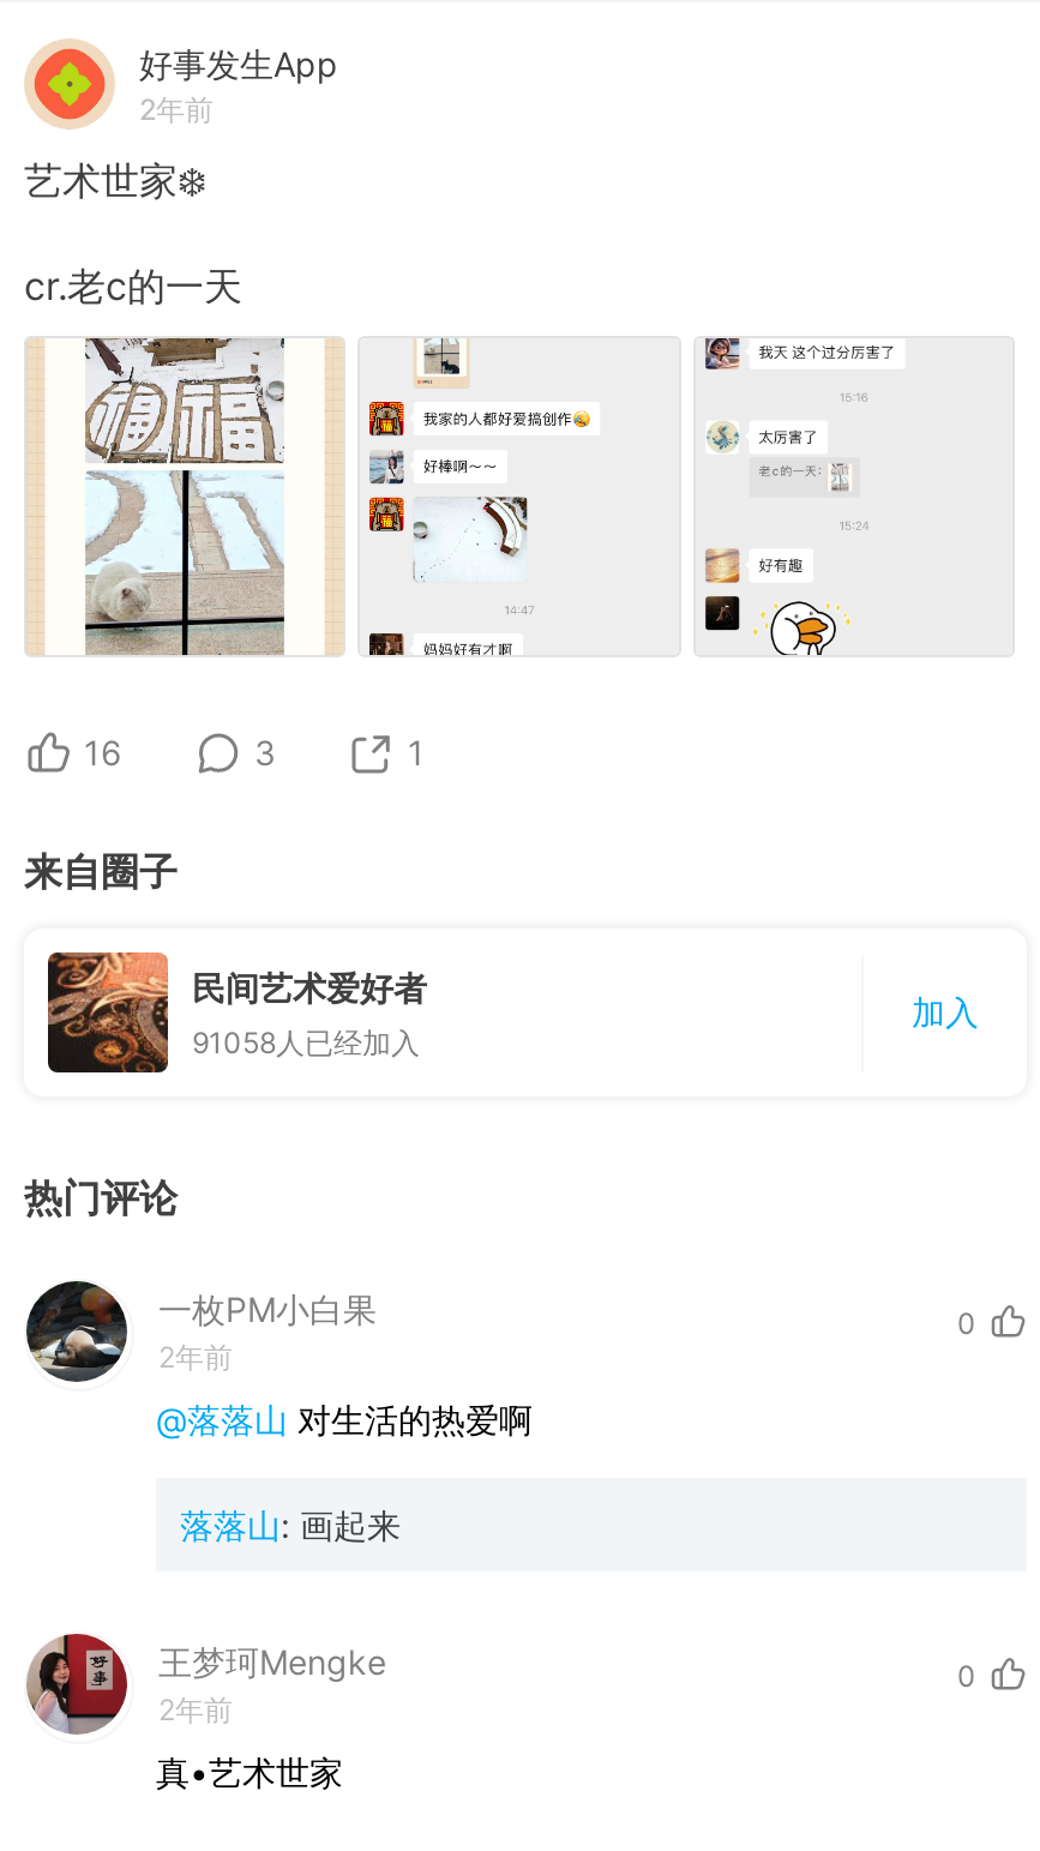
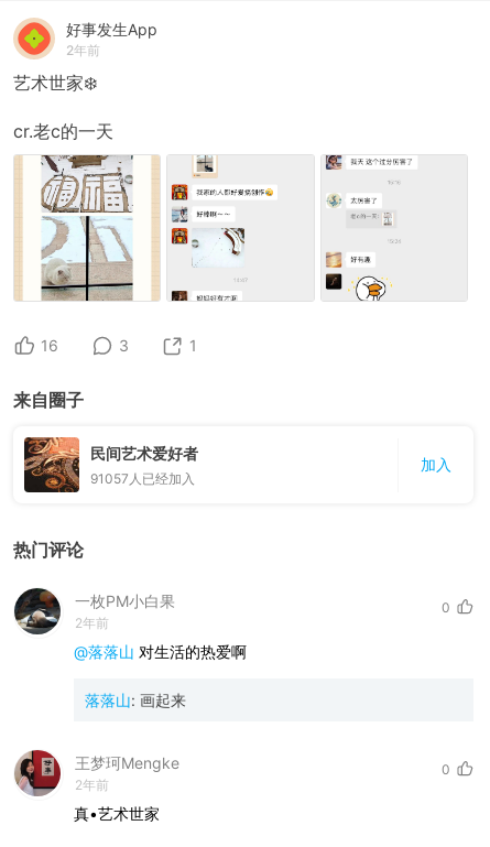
[192,1024,420,1060] 91058人已经加入 -> [90,470,195,487] 91057人已经加入

